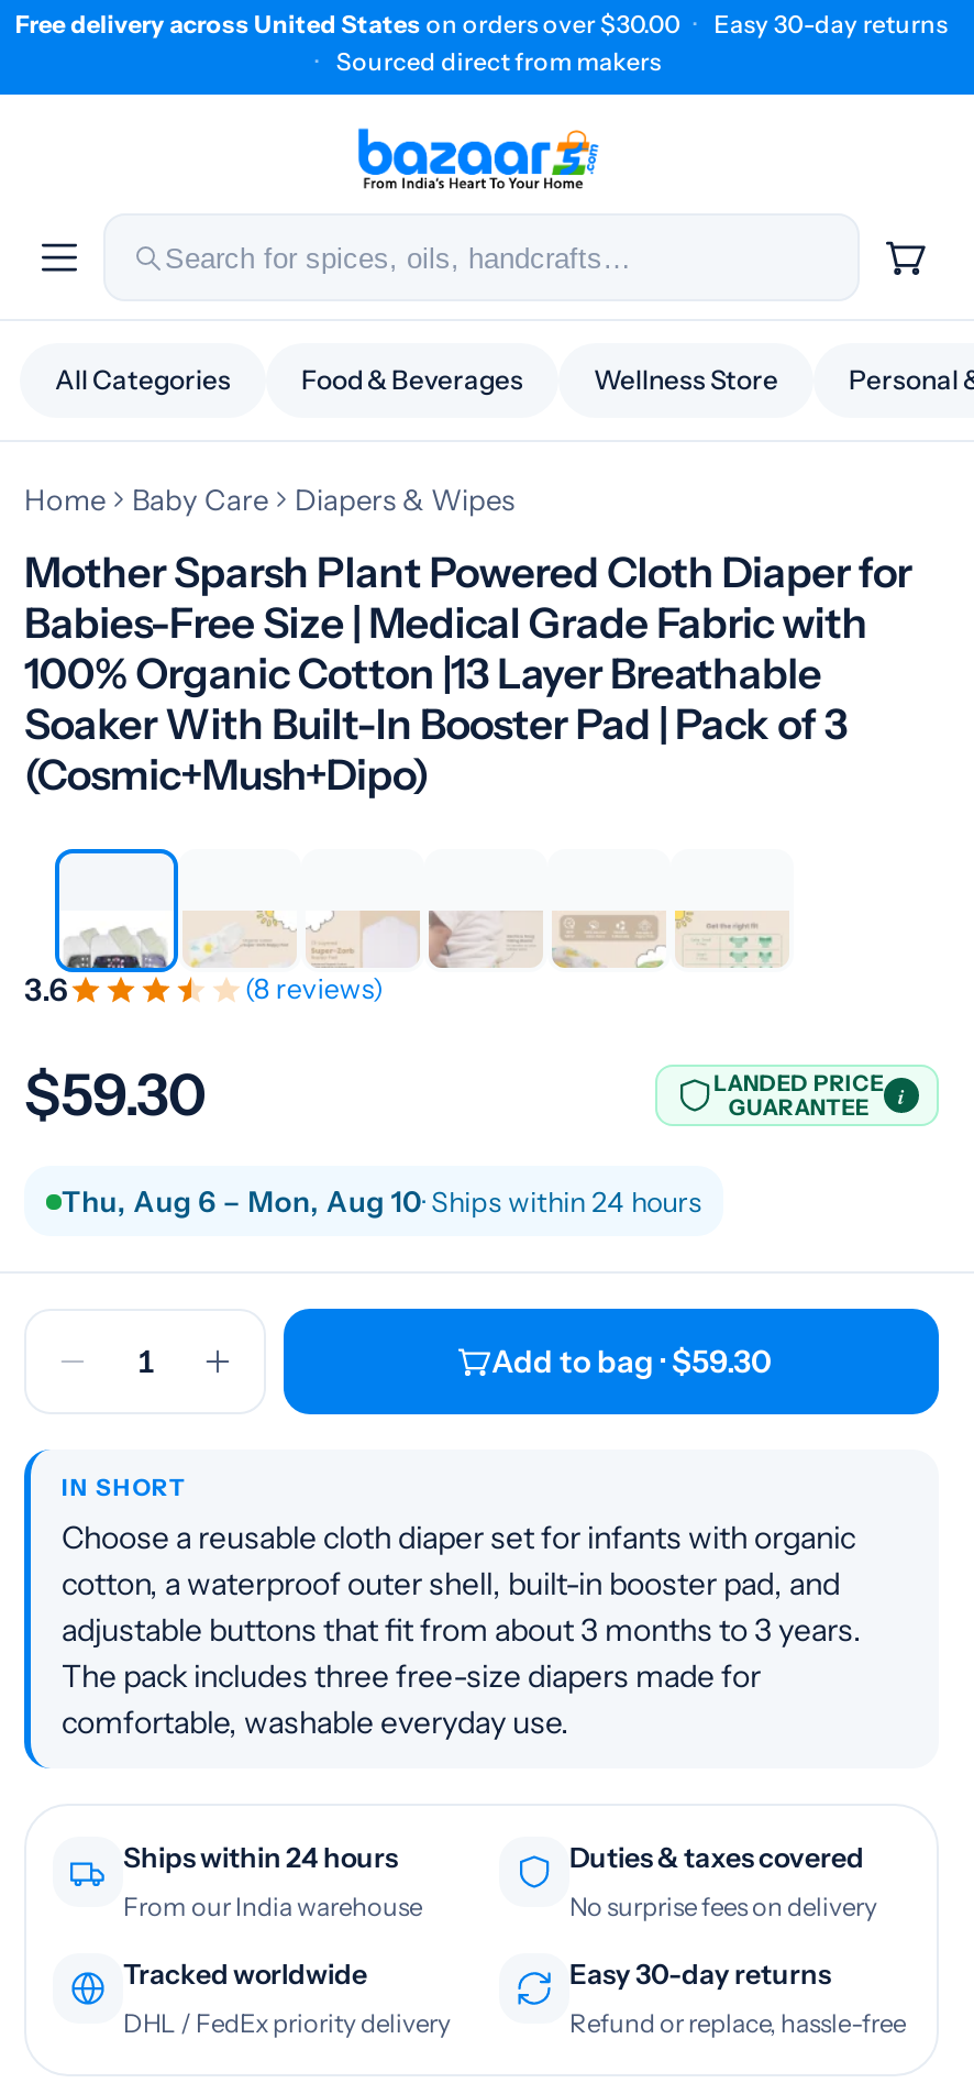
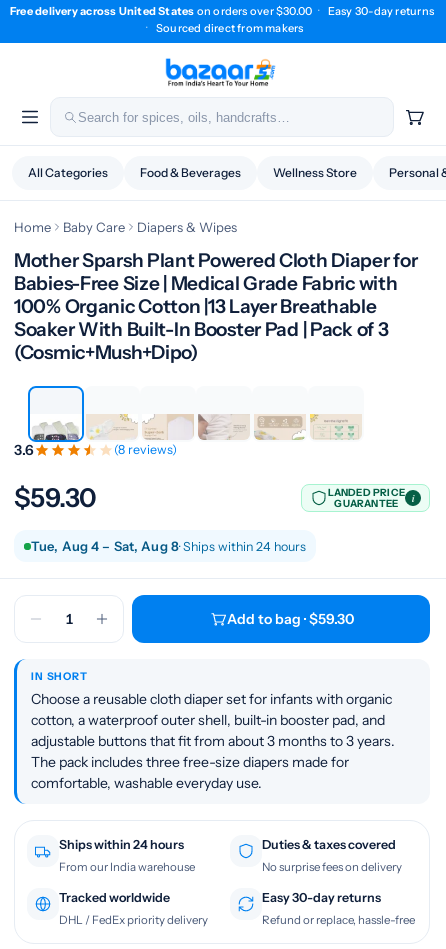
[62,1183,702,1219] Thu, Aug 6 – Mon, Aug 10 · Ships within 24 hours -> [31,538,306,554] Tue, Aug 4 – Sat, Aug 8 · Ships within 24 hours

